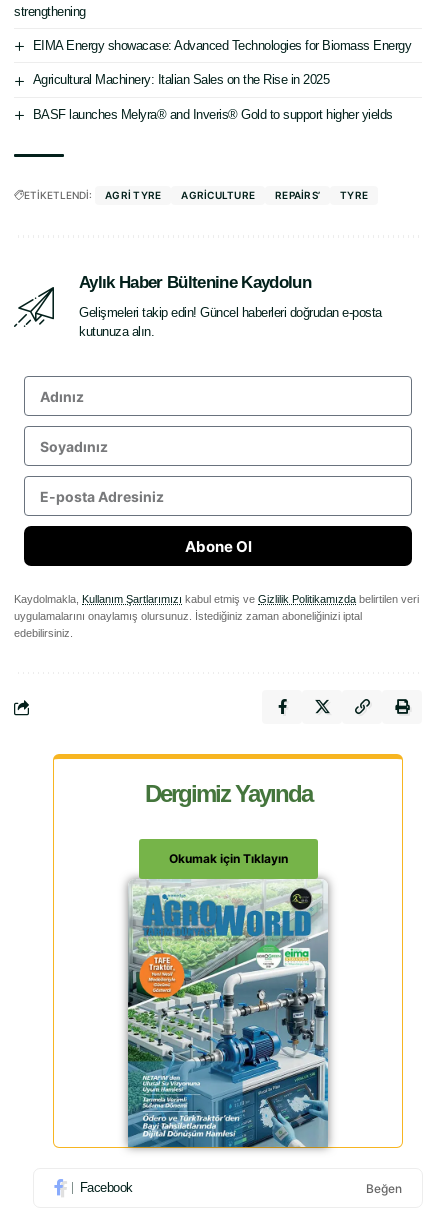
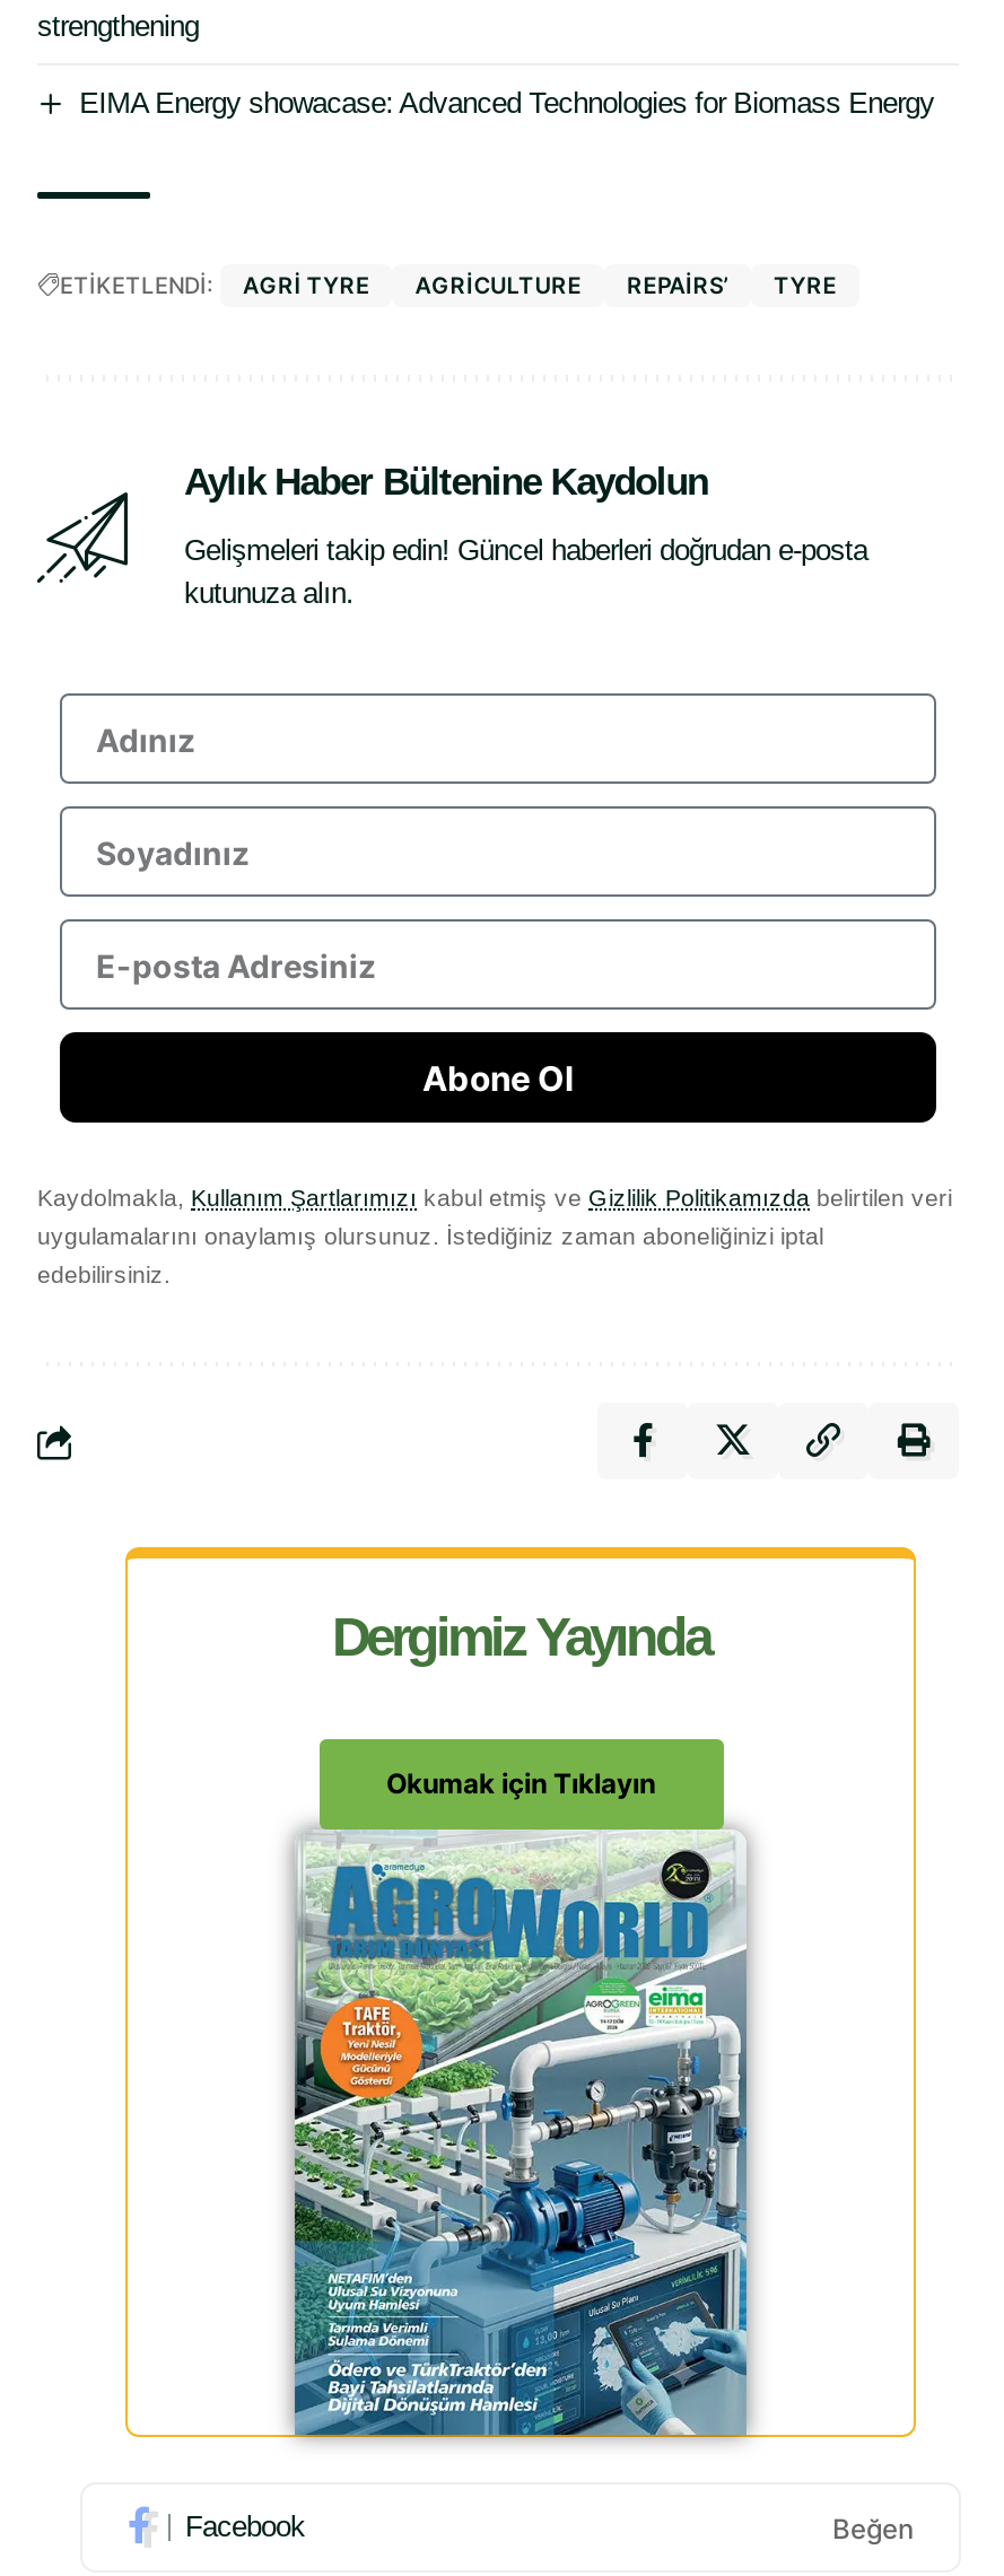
[33,72,393,122] Agricultural Machinery: Italian Sales on the Rise in 2025 | BASF launches Melyra® and Inveris® Gold to support higher yields -> none

